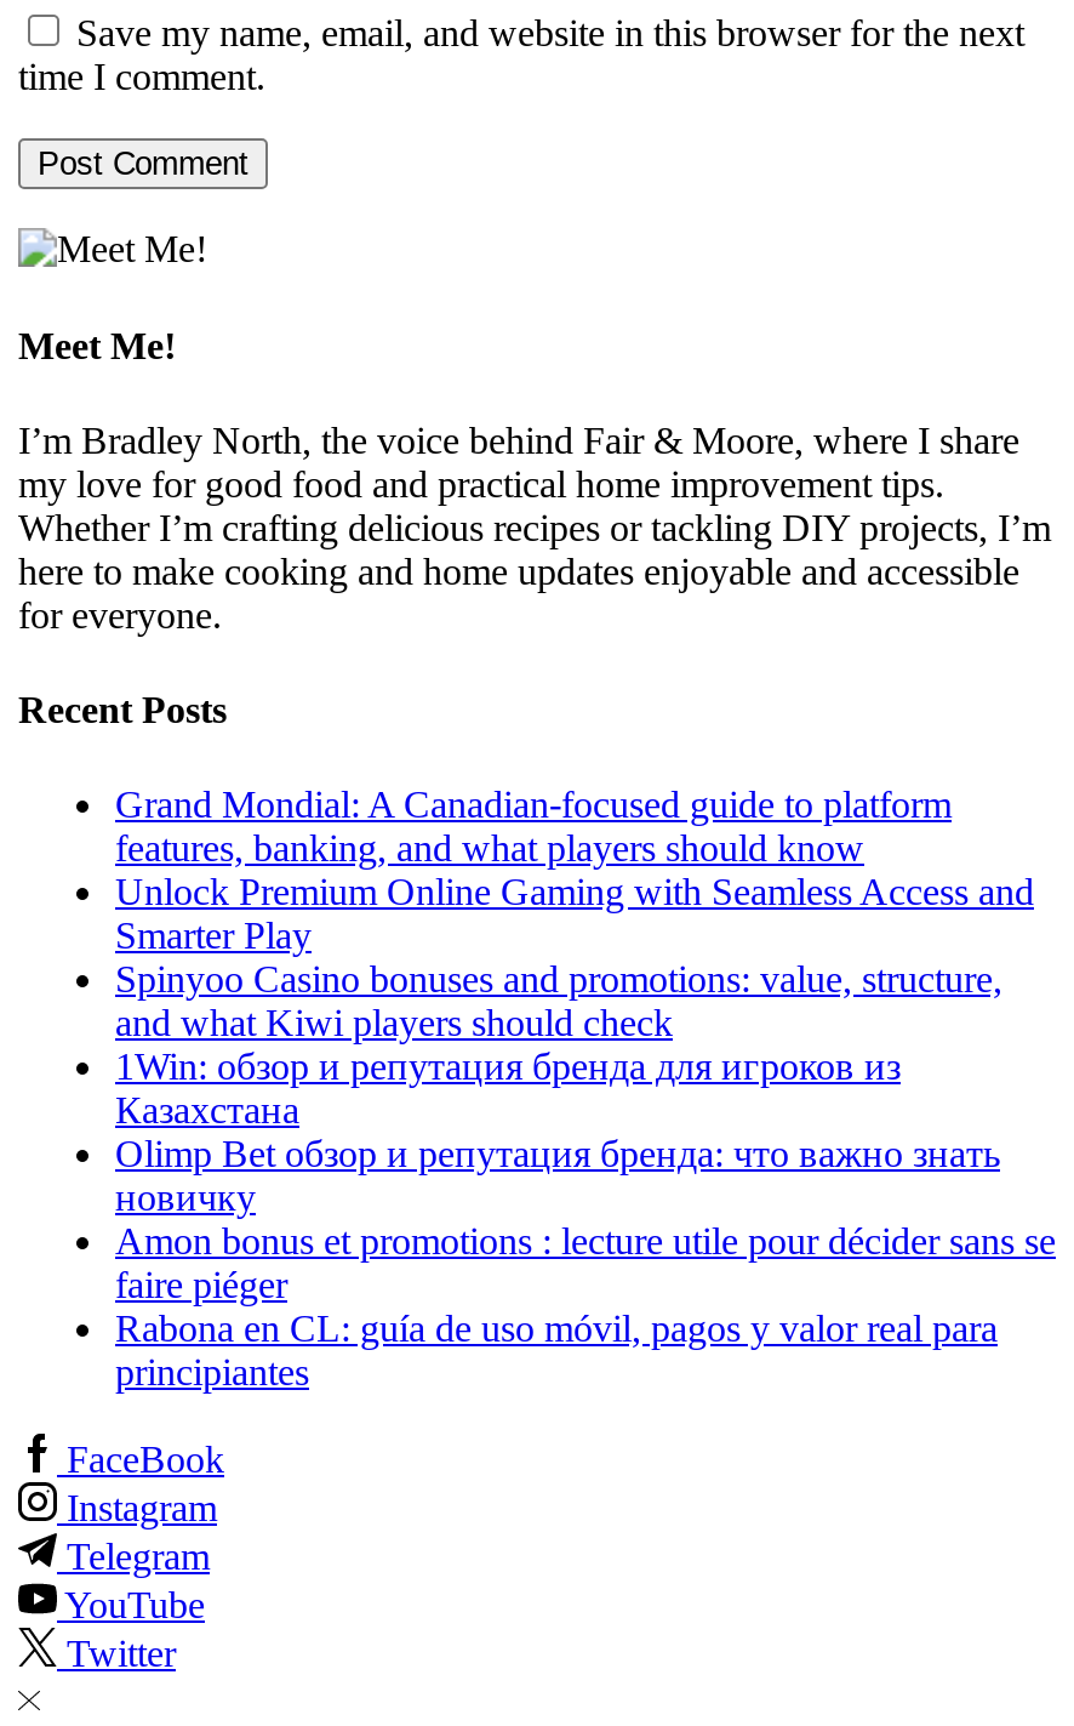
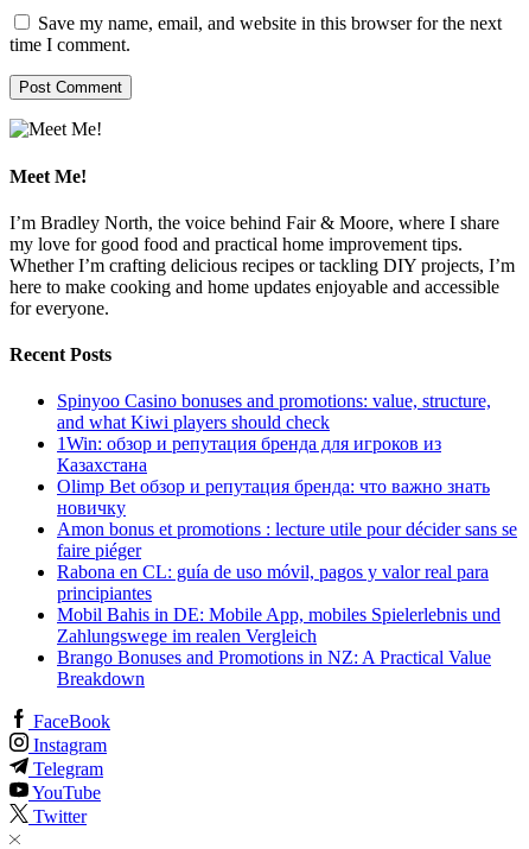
[115,785,1034,957] Grand Mondial: A Canadian-focused guide to platform | features, banking, and what players should know | Unlock Premium Online Gaming with Seamless Access and | Smarter Play -> none
moved [115,959,1056,1393] -> [57,391,517,604]: Spinyoo Casino bonuses and promotions: value, structure, | and what Kiwi players should check | 1Win: обзор и репутация бренда для игроков из | ... | Rabona en CL: guía de uso móvil, pagos y valor real para | principiantes
none -> [57,605,501,689] Mobil Bahis in DE: Mobile App, mobiles Spielerlebnis und | Zahlungswege im realen Vergleich | Brango Bonuses and Promotions in NZ: A Practical Value | Breakdown

